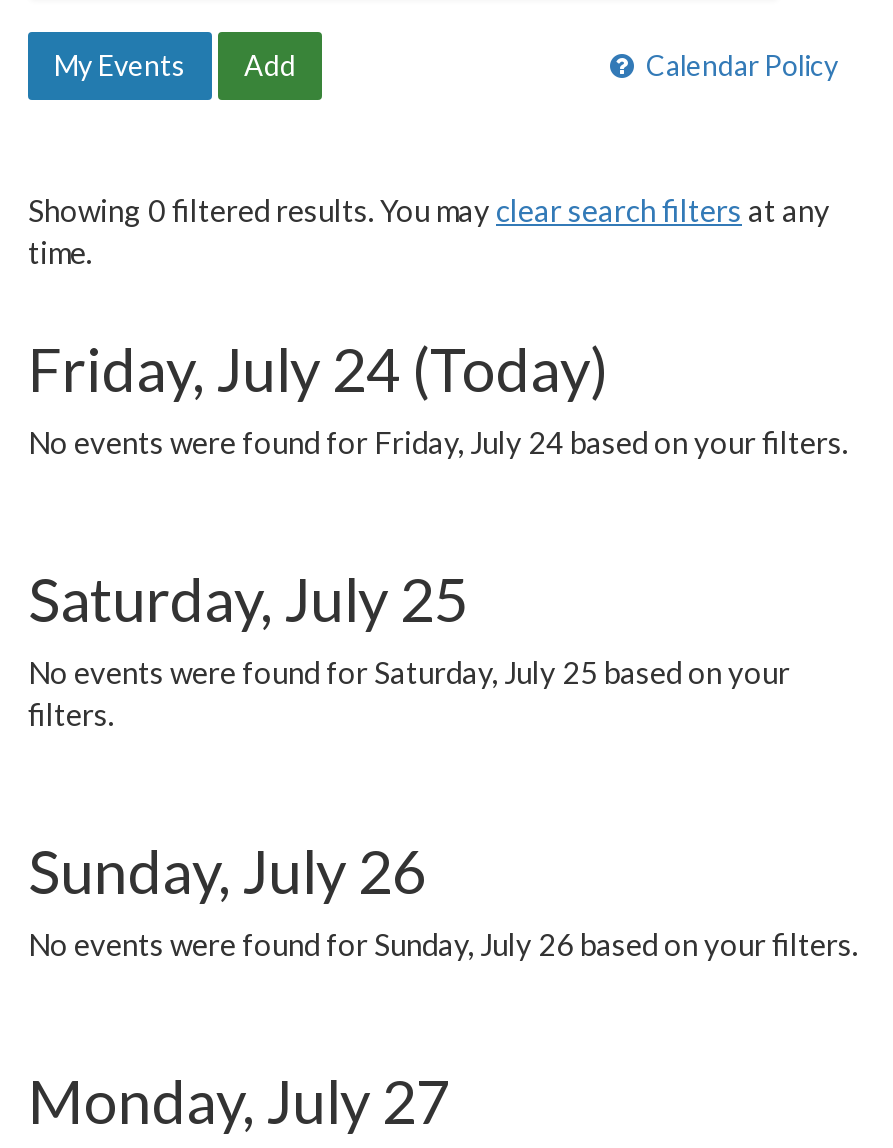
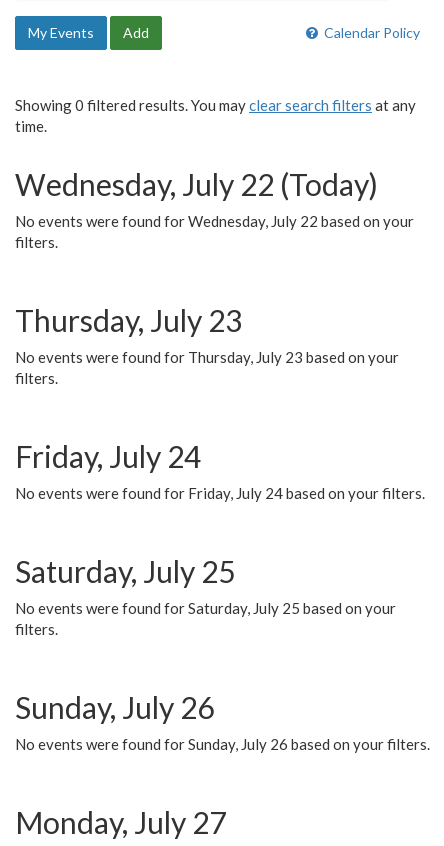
[28,332,608,404] Friday, July 24 (Today) -> [15,166,414,474] Wednesday, July 22 (Today) | No events were found for Wednesday, July 22 based on your | filters. | Thursday, July 23 | No events were found for Thursday, July 23 based on your | filters. | Friday, July 24

